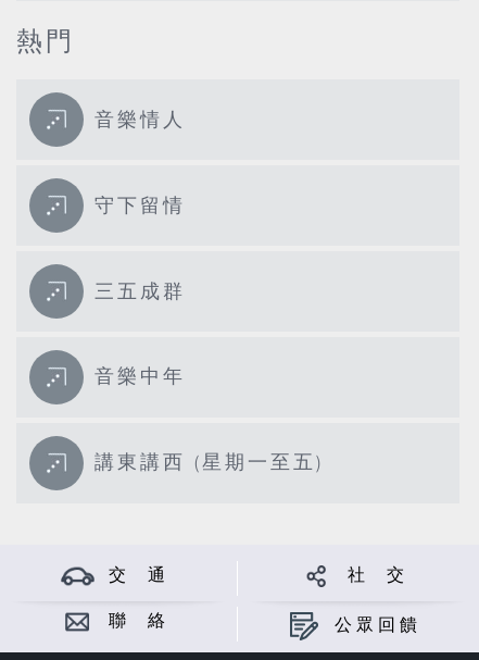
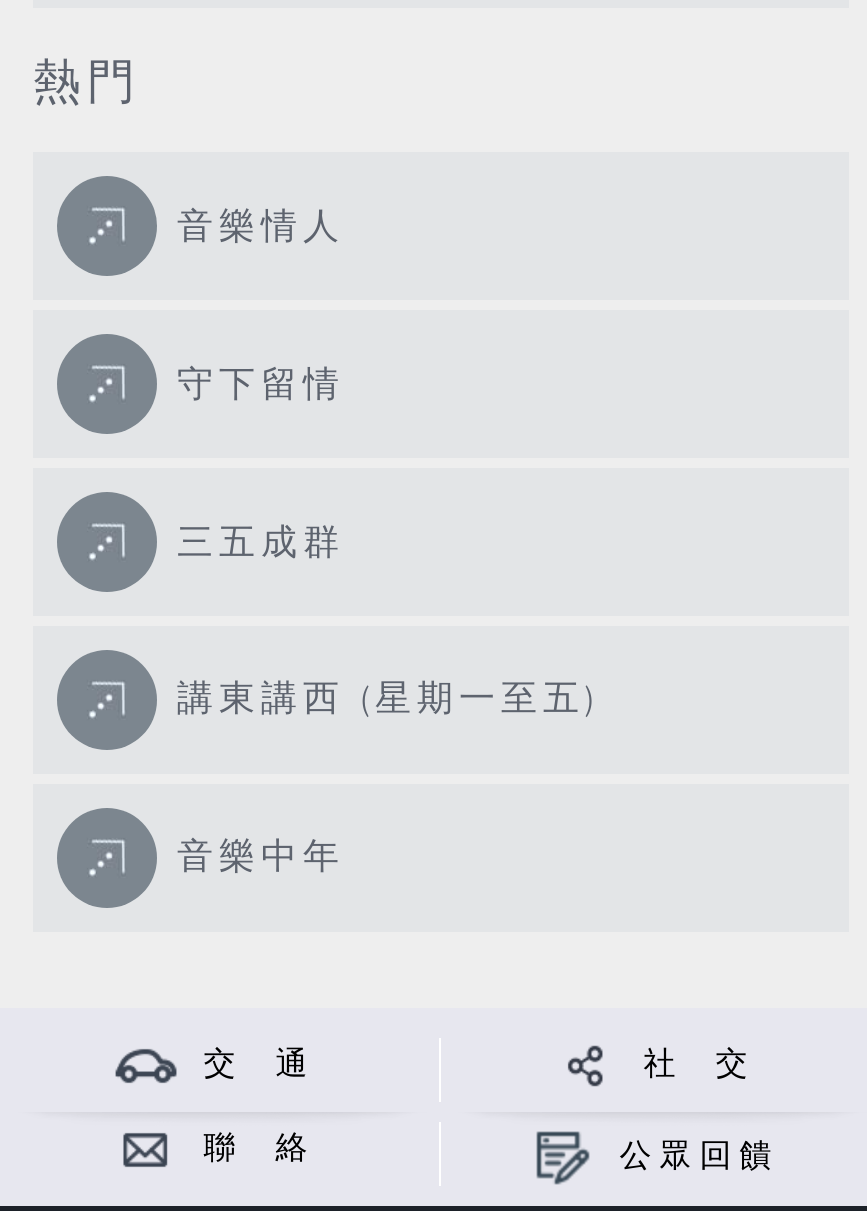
moved [94,366,186,388] -> [177,836,345,878]: 音樂中年
moved [94,451,324,474] -> [177,679,599,721]: 講東講西 (星期一至五)

